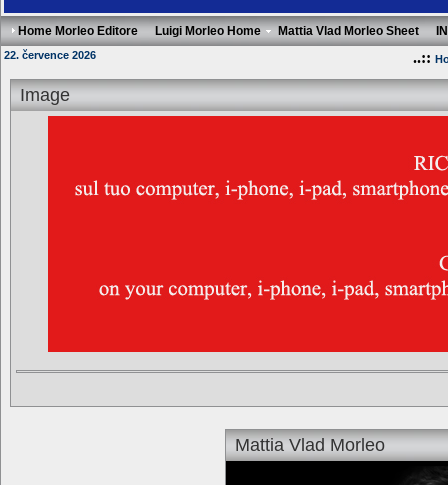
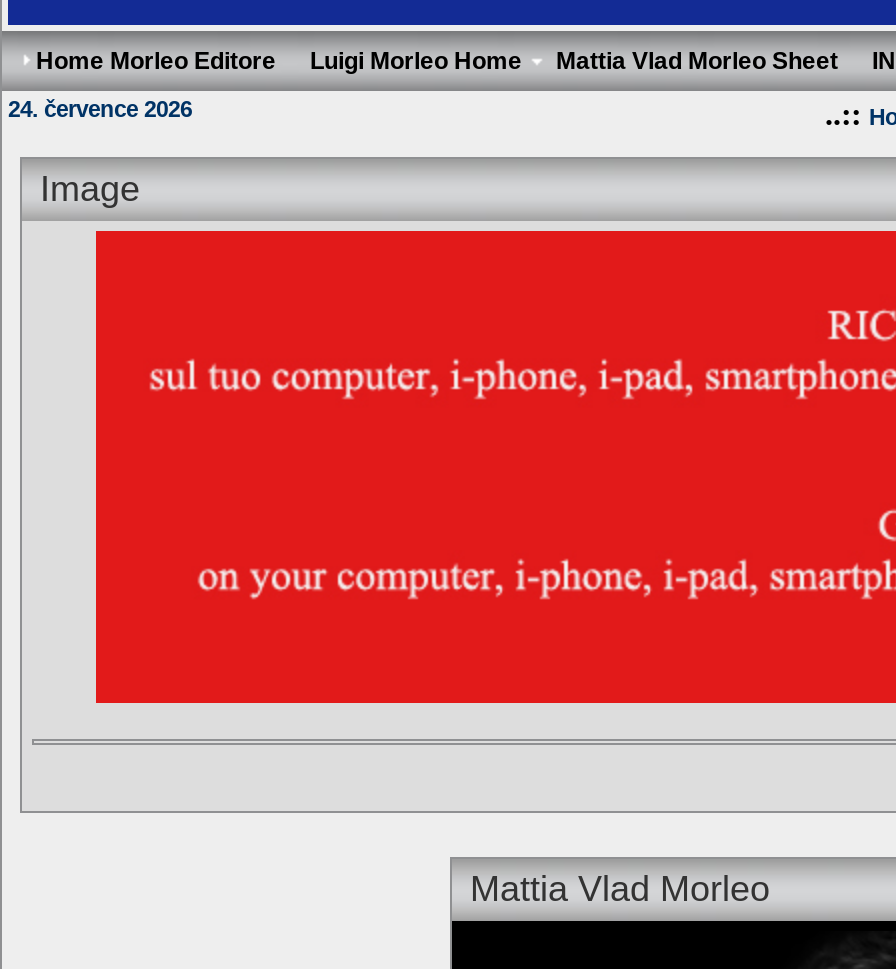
[4,49,96,61] 22. července 2026 -> [8,97,192,121] 24. července 2026

